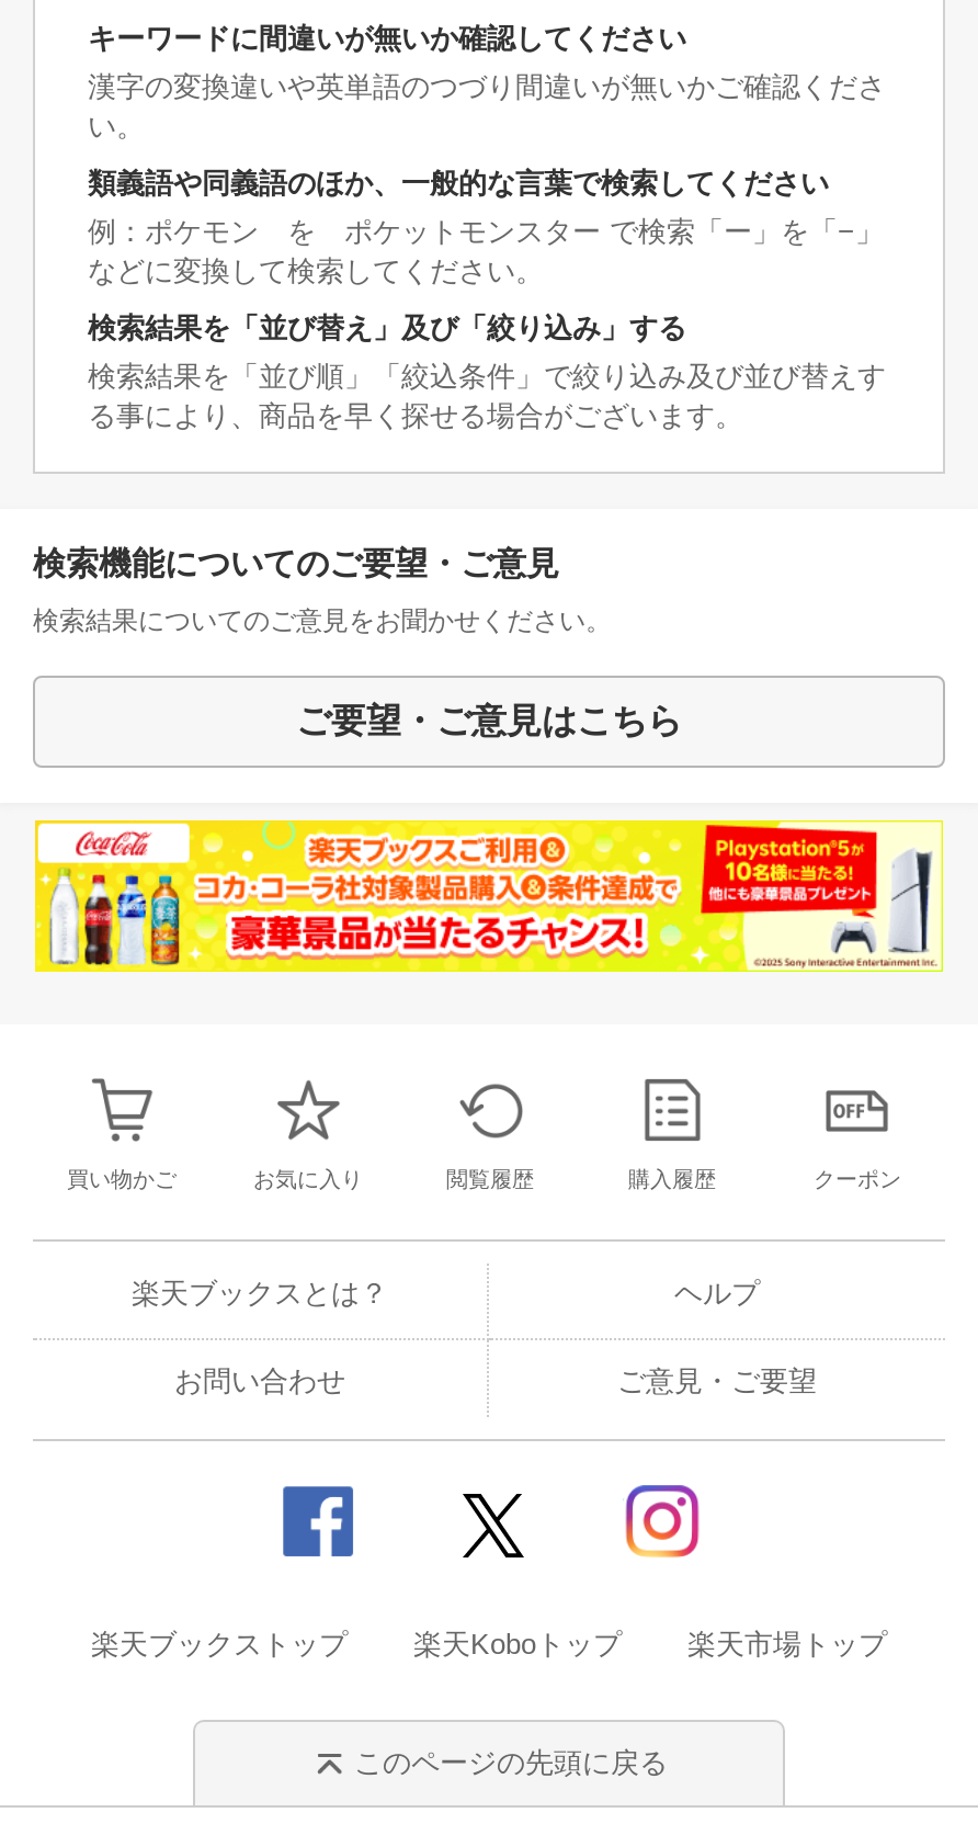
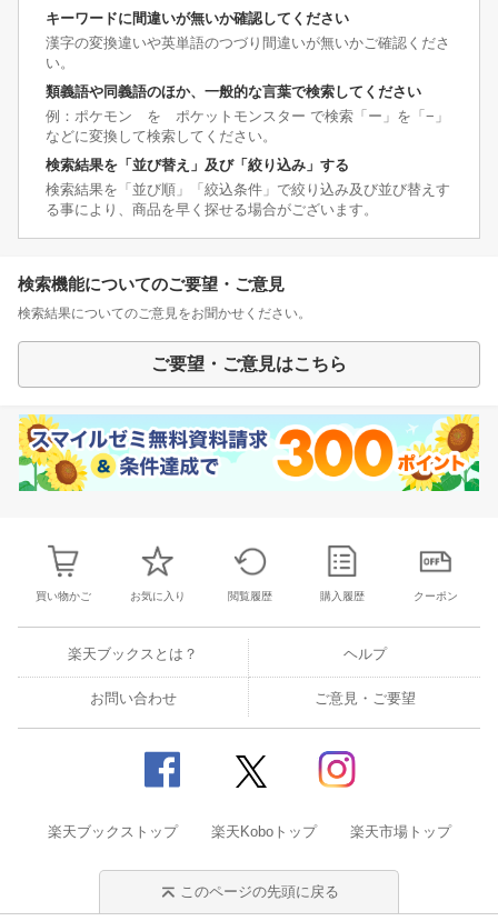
[33,818,945,974] [image] -> [18,414,480,492] [image]

